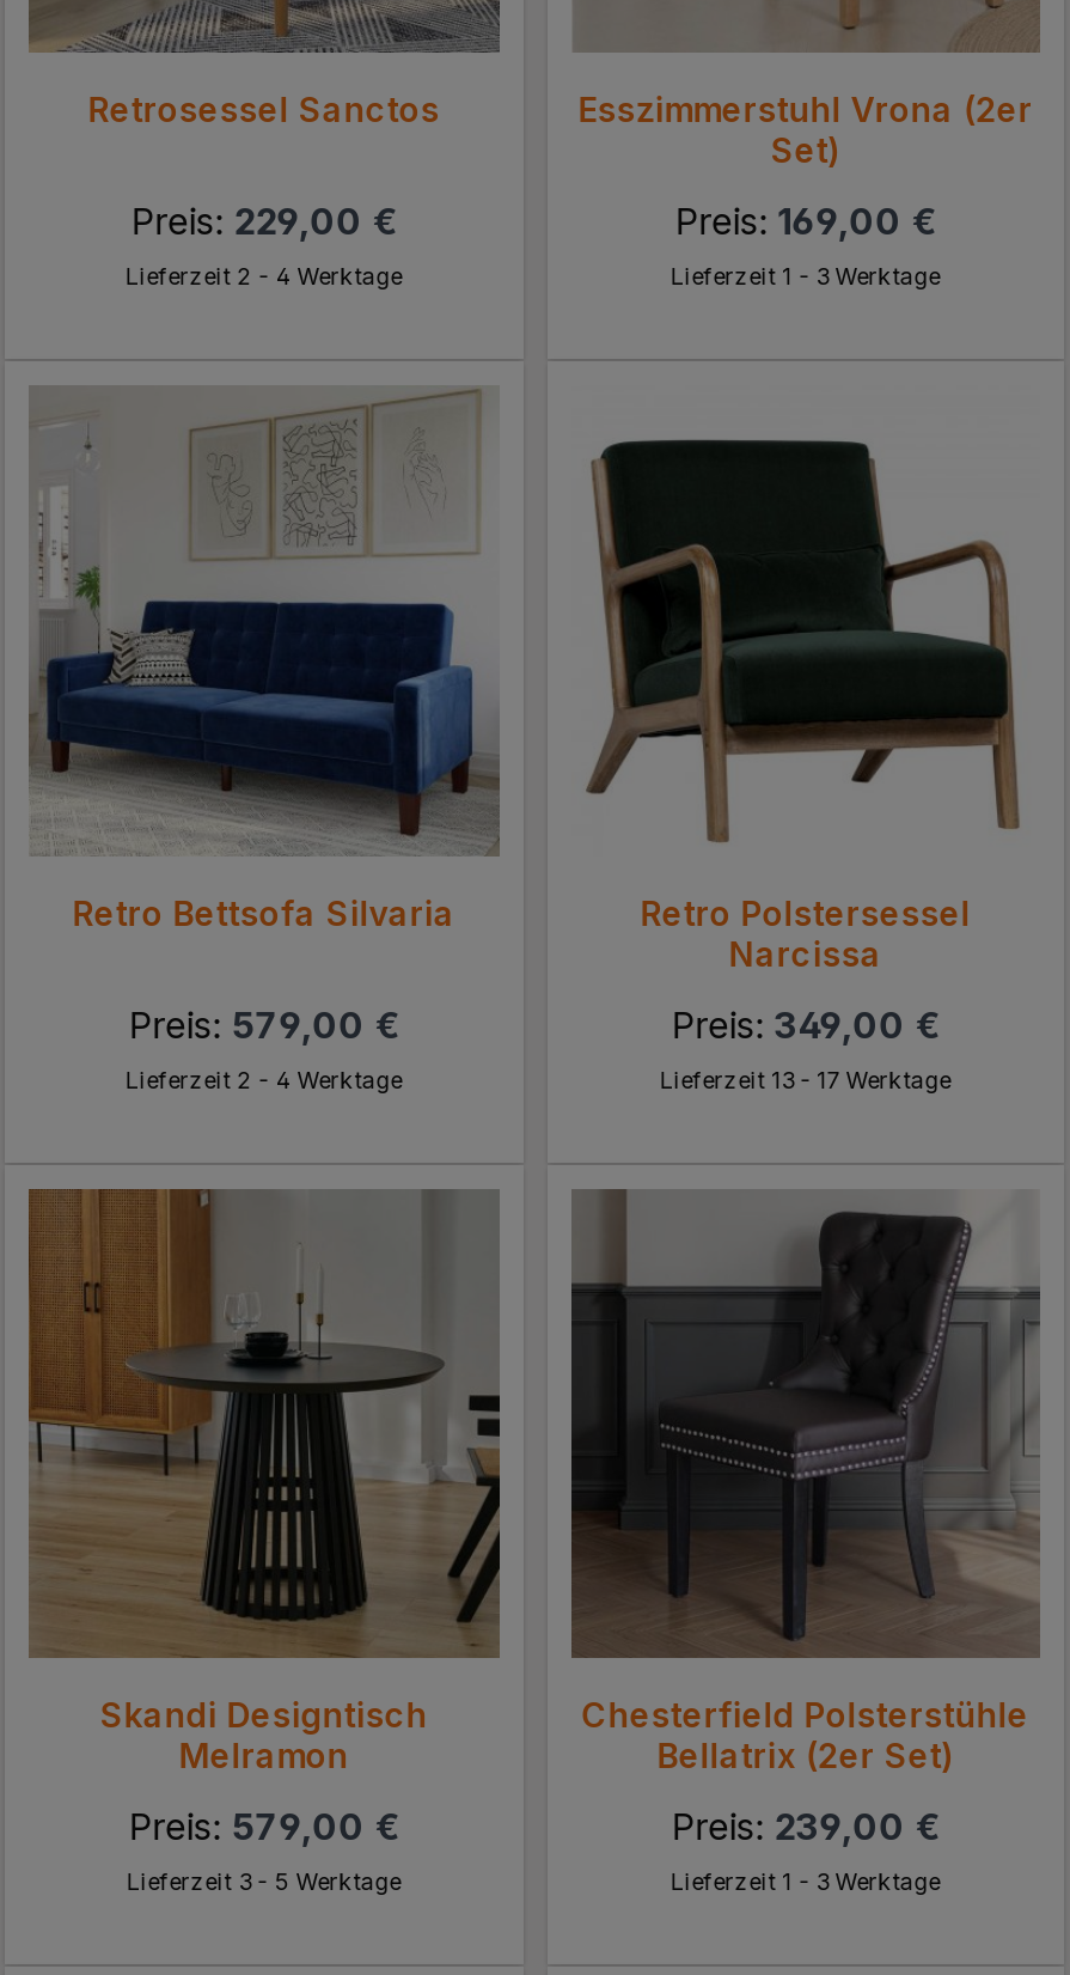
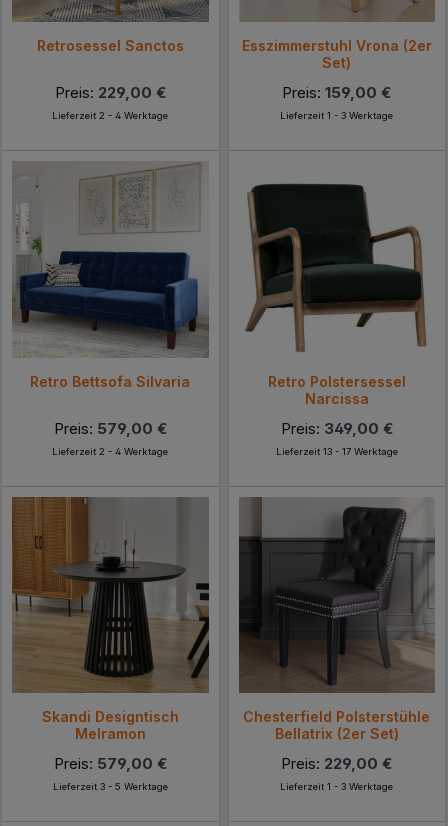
[675,200,935,245] Preis: 169,00 € -> [282,83,391,102] Preis: 159,00 €
[671,1805,939,1850] Preis: 239,00 € -> [281,754,392,773] Preis: 229,00 €

